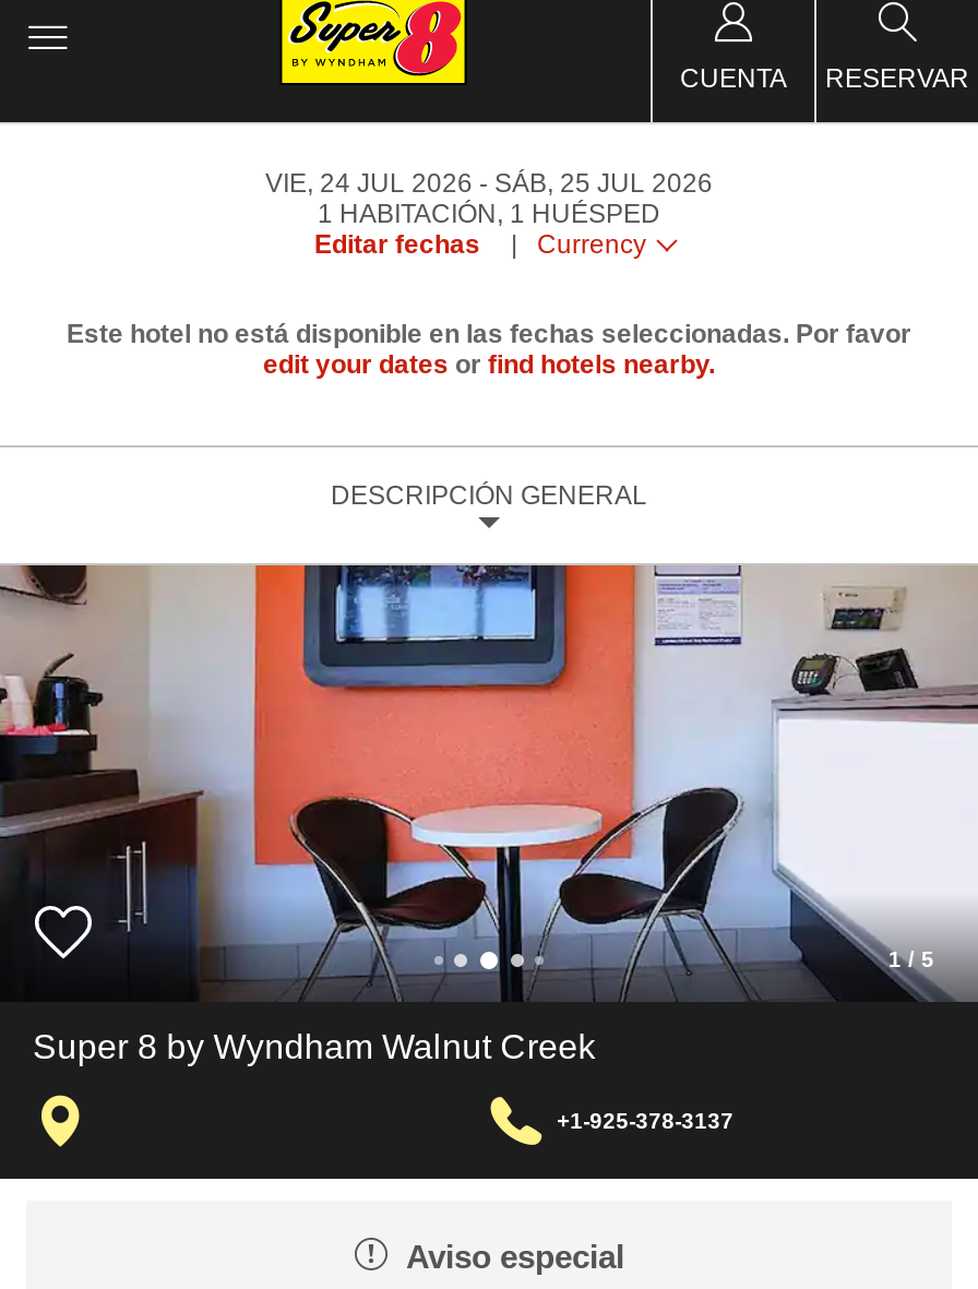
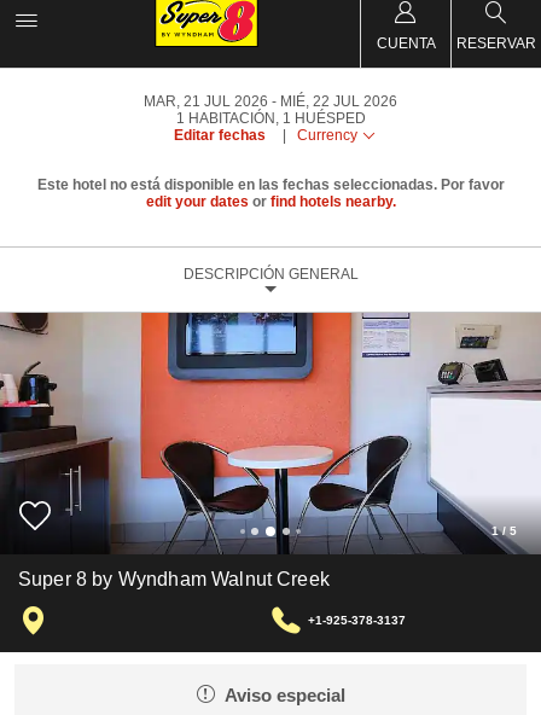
[265,168,473,199] VIE, 24 JUL 2026 -> [144,93,268,110] MAR, 21 JUL 2026
[494,168,713,199] SÁB, 25 JUL 2026 -> [280,93,397,110] MIÉ, 22 JUL 2026

